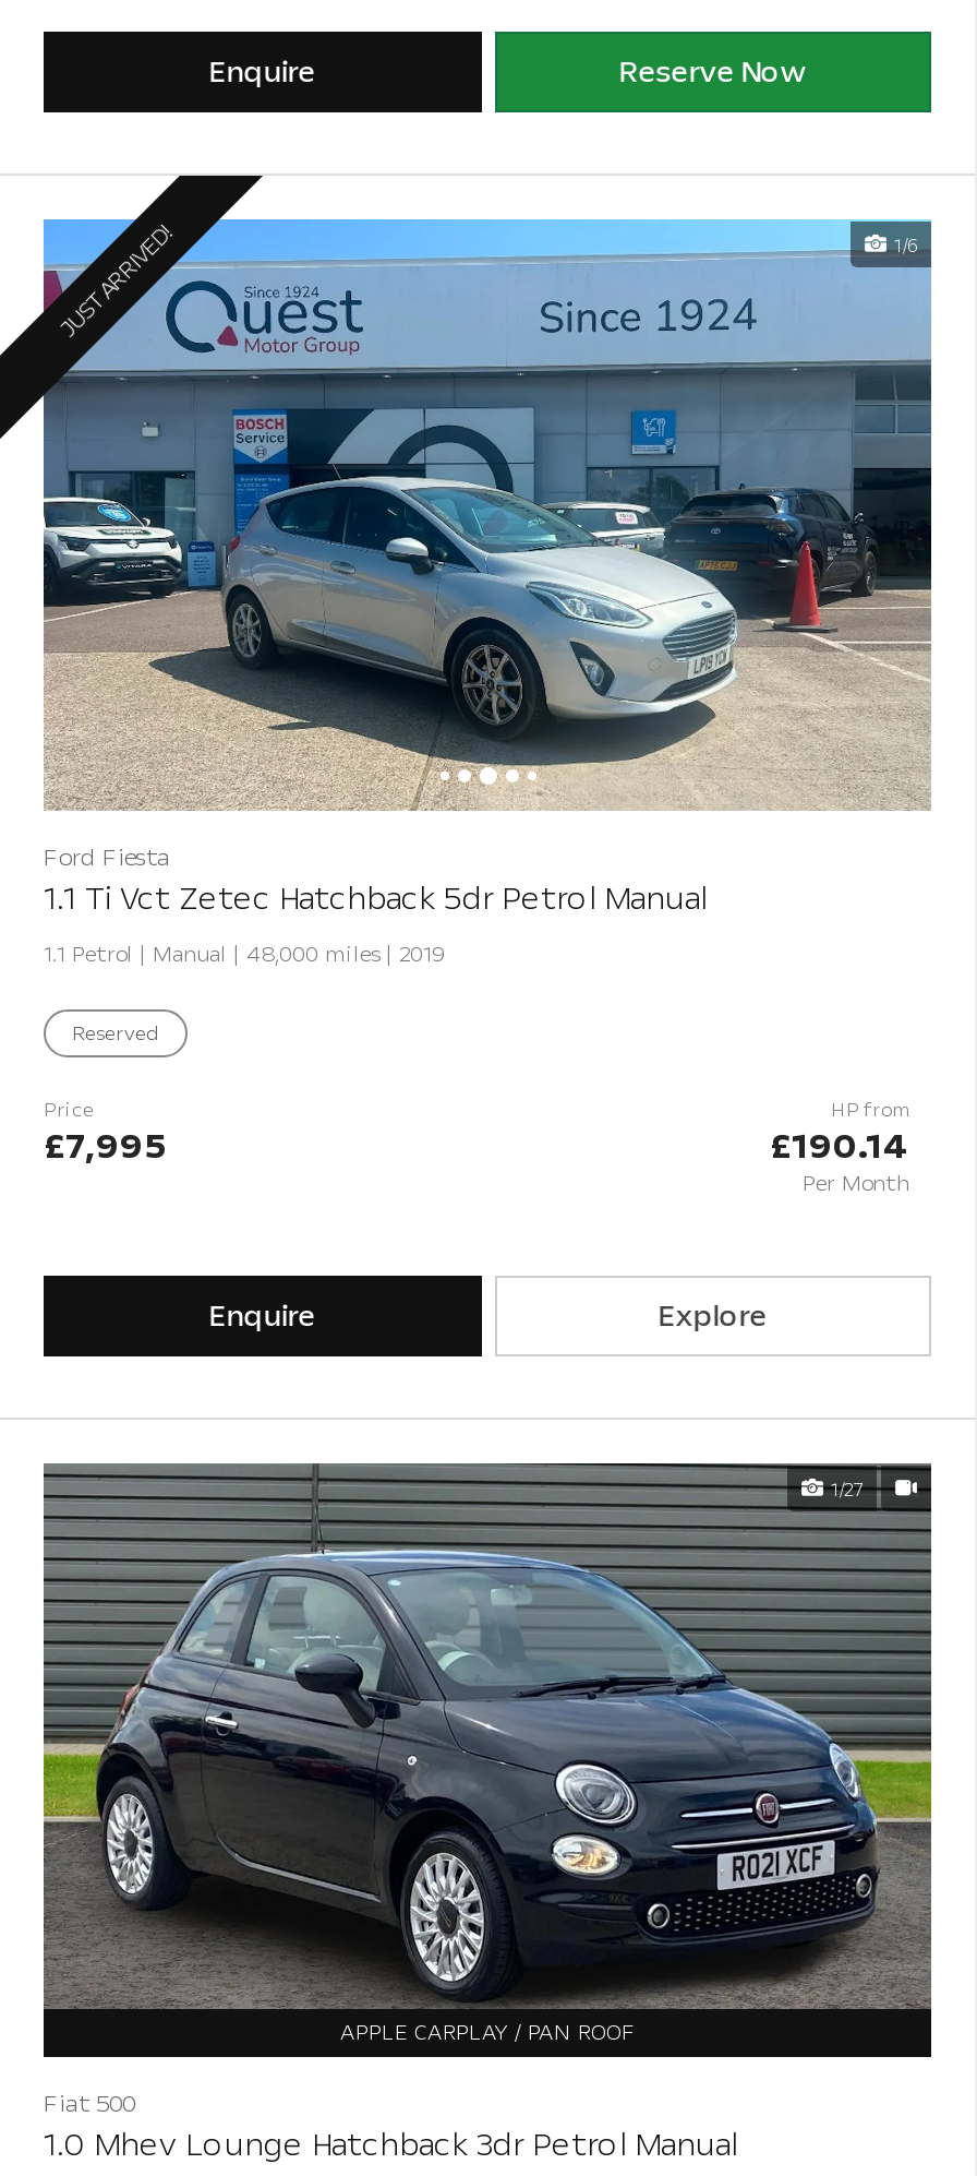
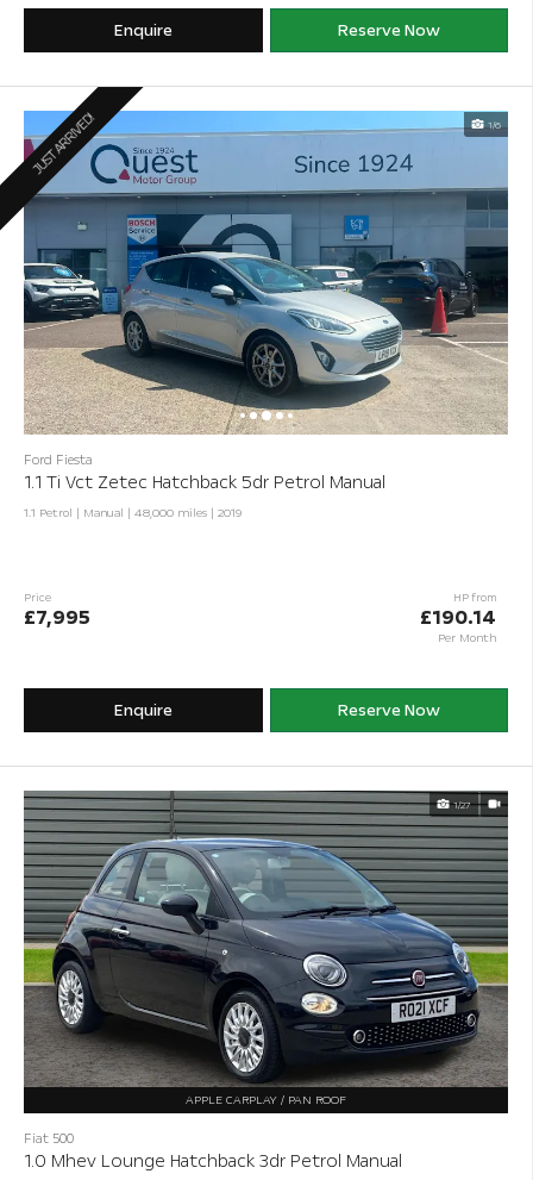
[72,1021,159,1047] Reserved -> none
[658,1296,767,1337] Explore -> [338,699,440,721] Reserve Now

